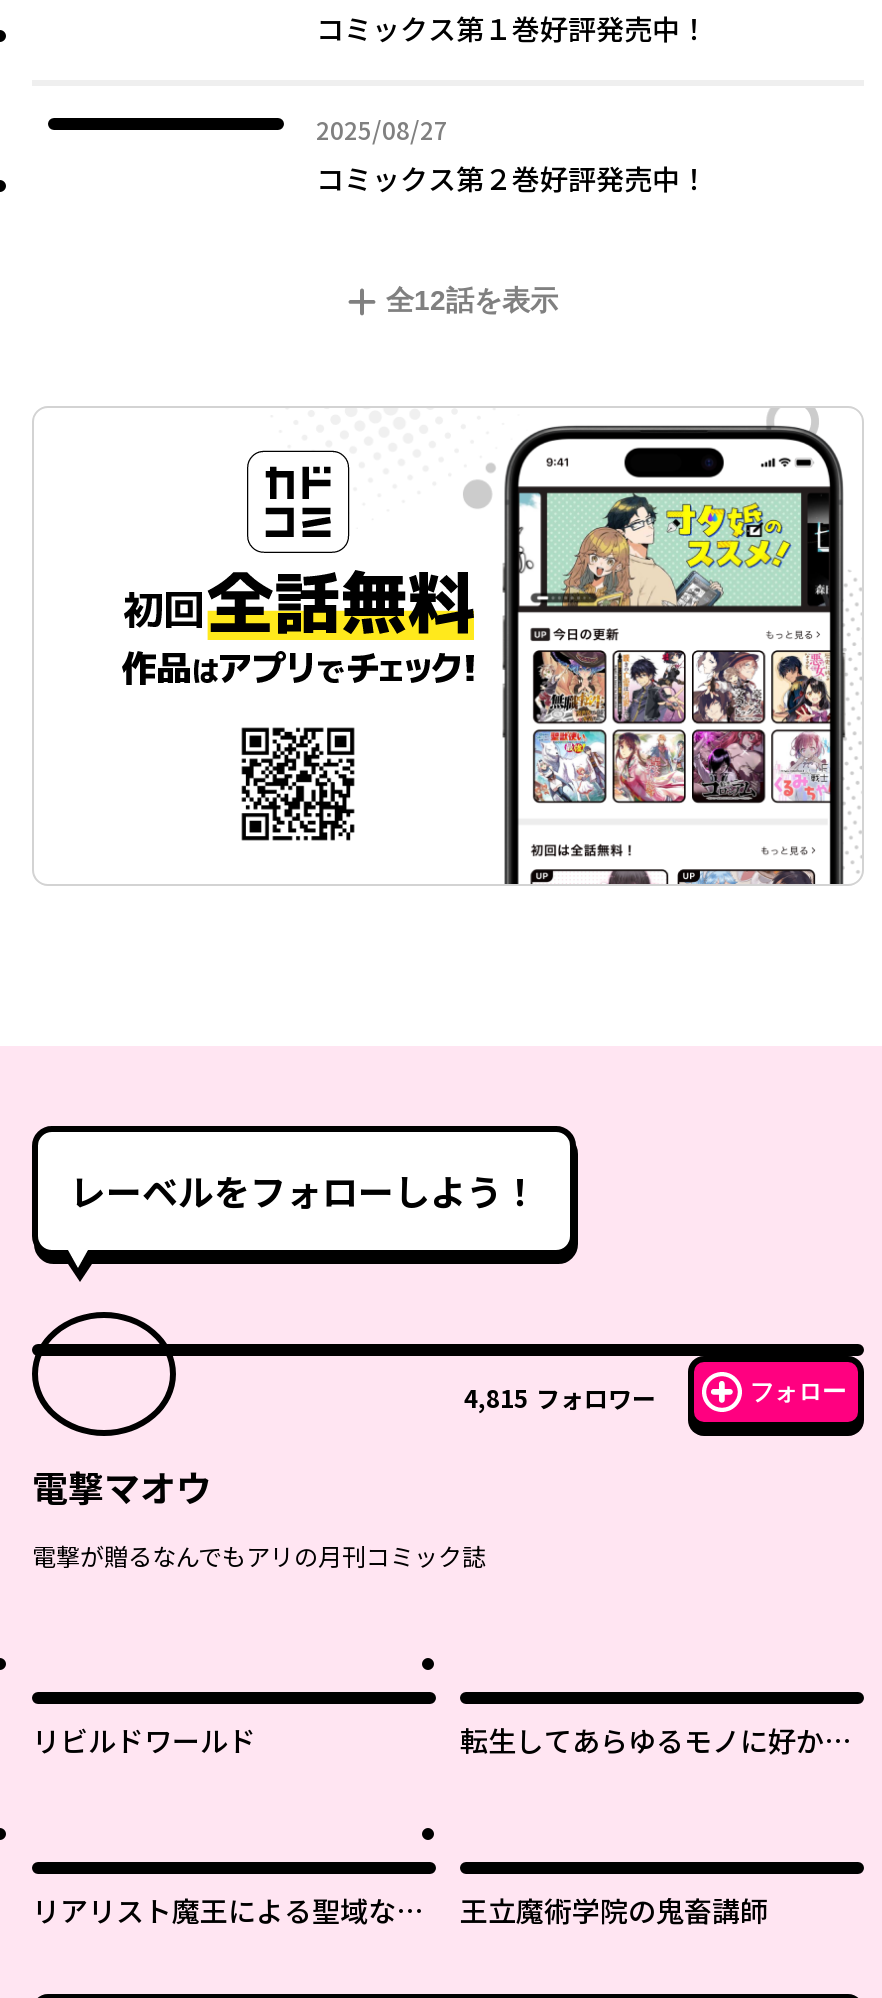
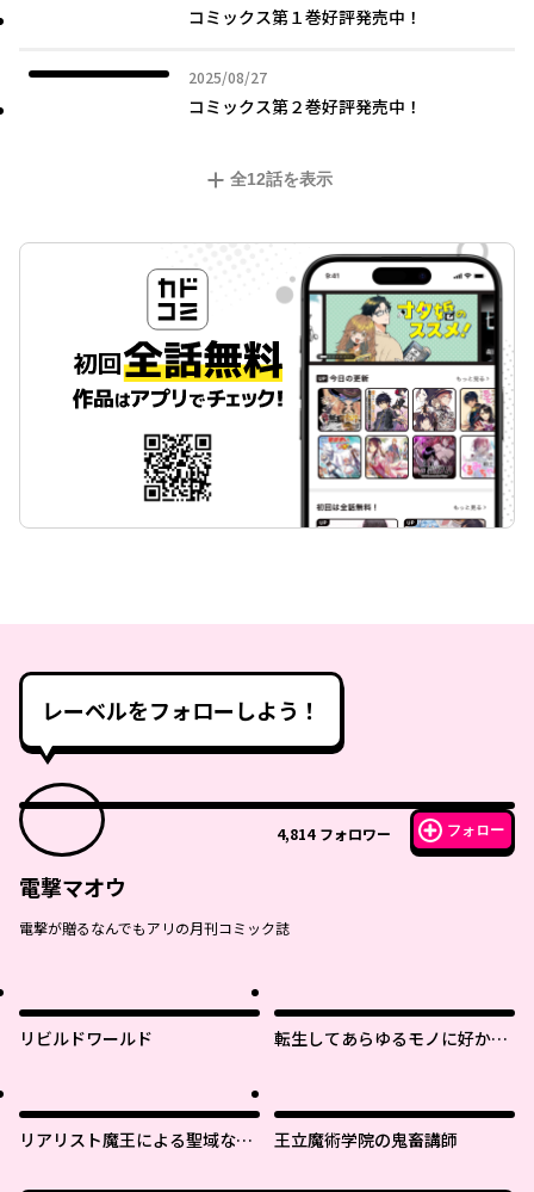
[464,1379,656,1413] 4,815 フォロワー -> [277,823,391,843] 4,814 フォロワー

